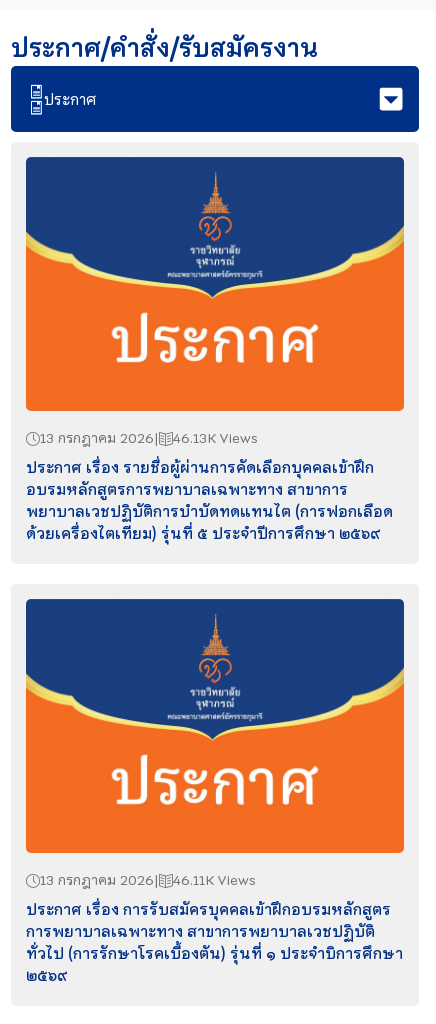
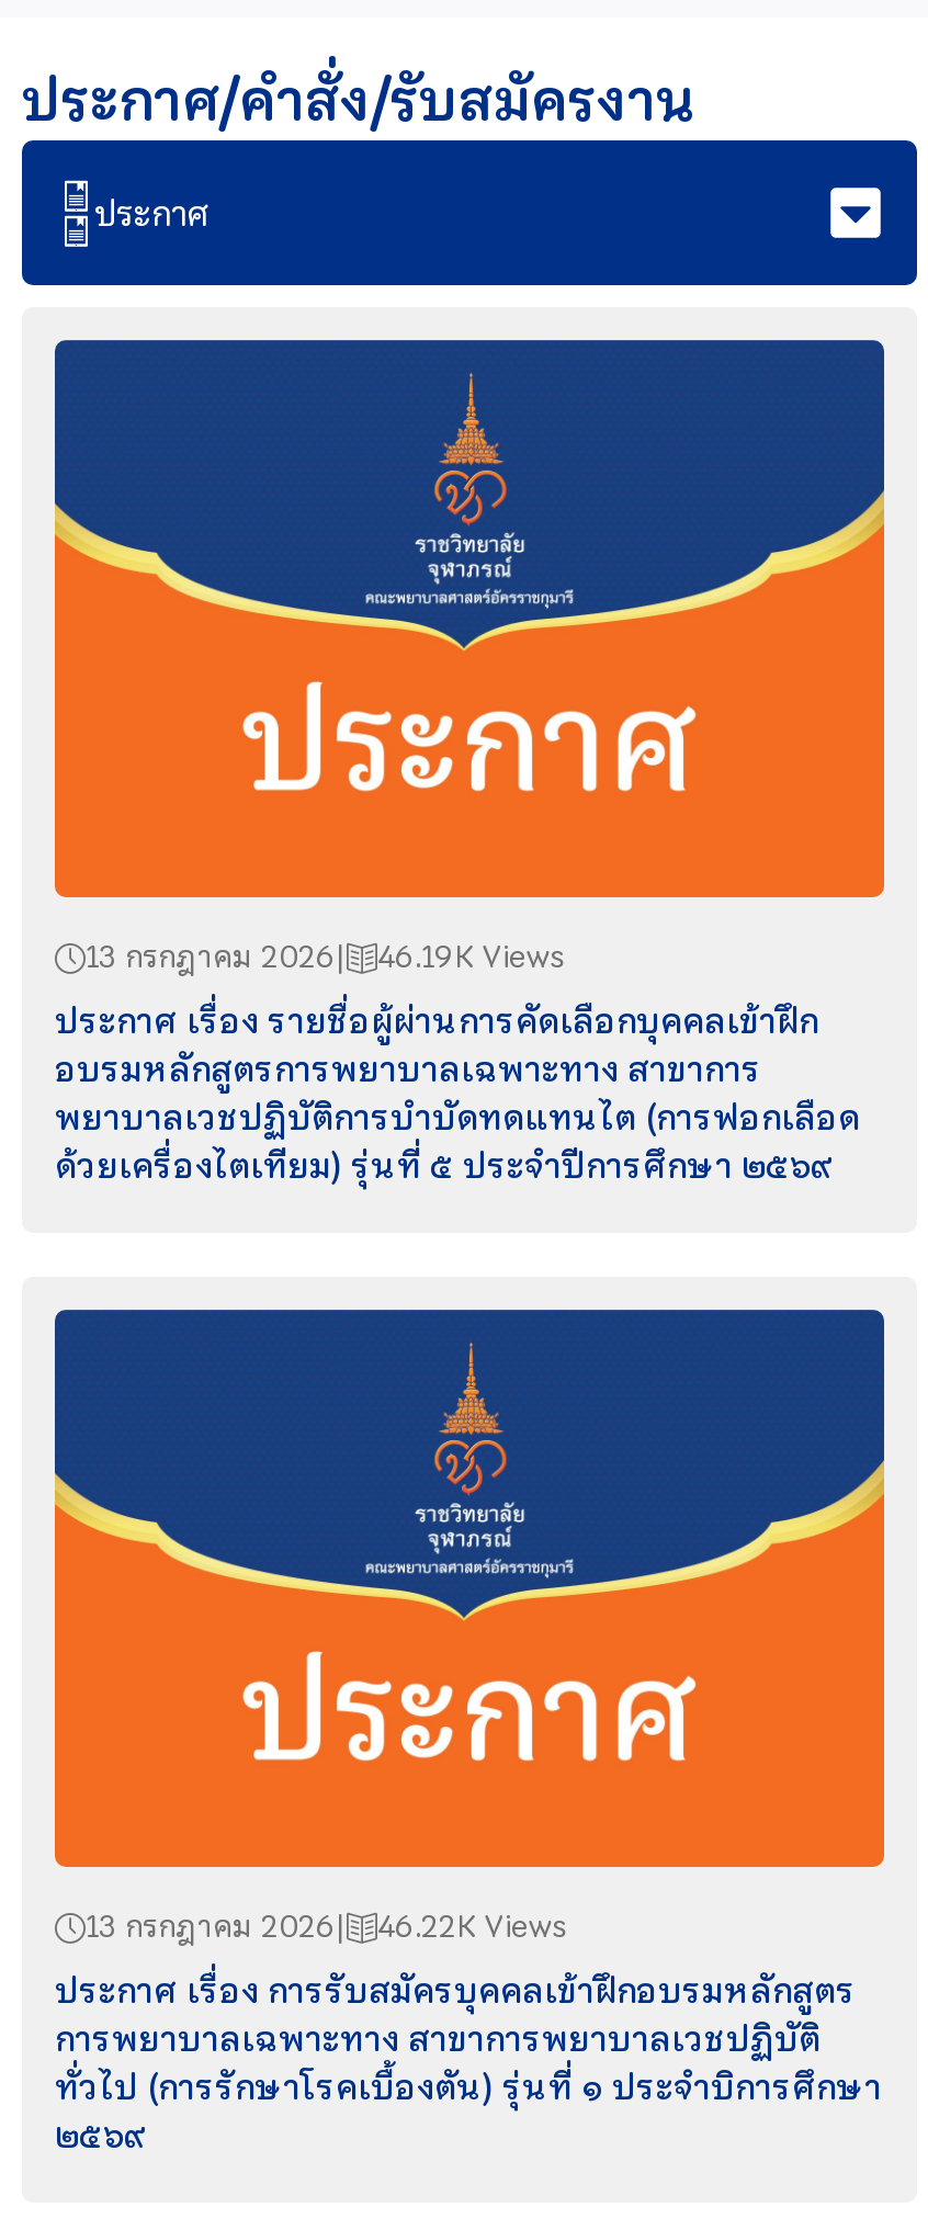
[40,427,258,449] 13 กรกฎาคม 2026 46.13K Views -> [86,933,566,982] 13 กรกฎาคม 2026 46.19K Views
[40,869,256,891] 13 กรกฎาคม 2026 46.11K Views -> [86,1903,568,1951] 13 กรกฎาคม 2026 46.22K Views

